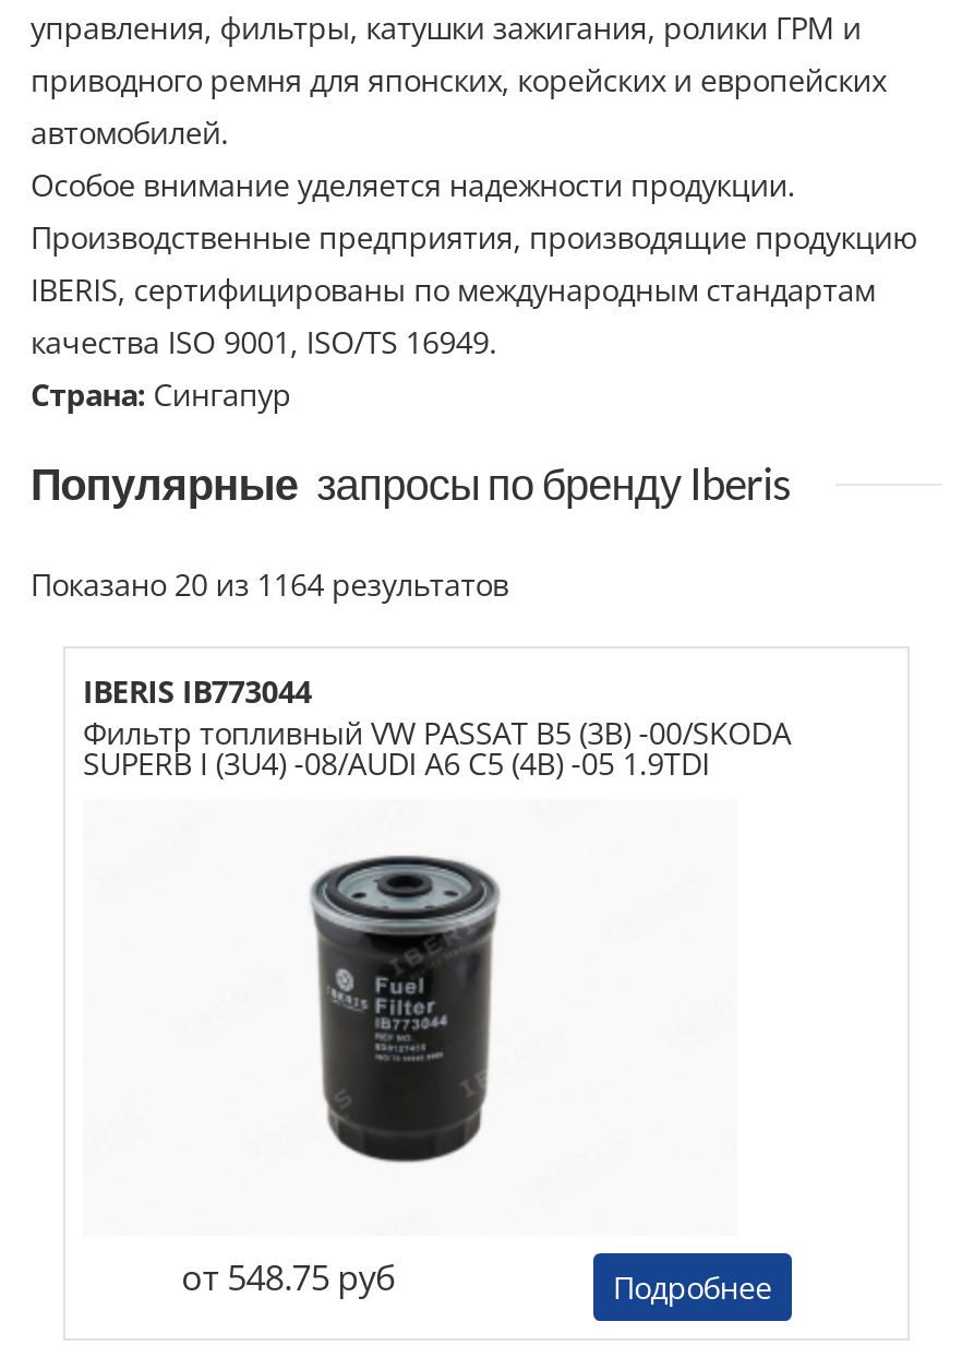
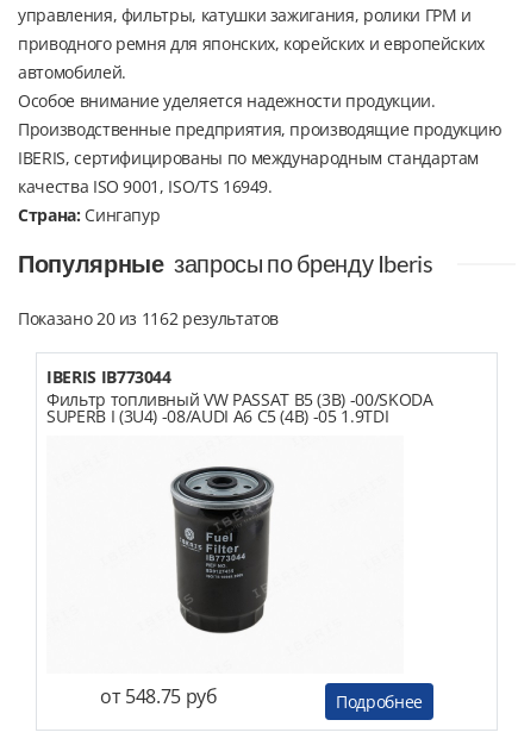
[31,564,509,606] Показано 20 из 1164 результатов -> [18,308,279,330] Показано 20 из 1162 результатов

